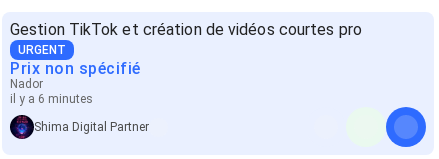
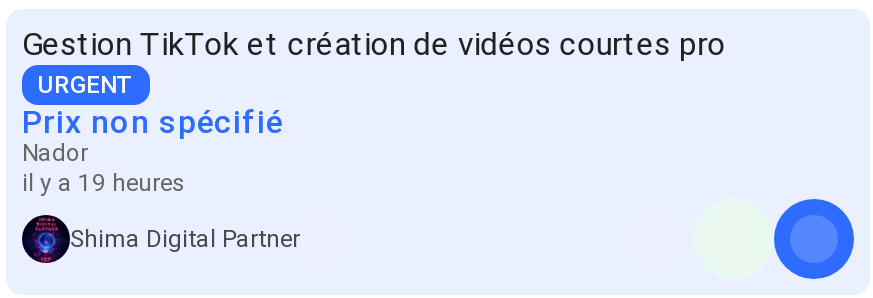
[10,92,93,106] il y a 6 minutes -> [22,169,186,197] il y a 19 heures

